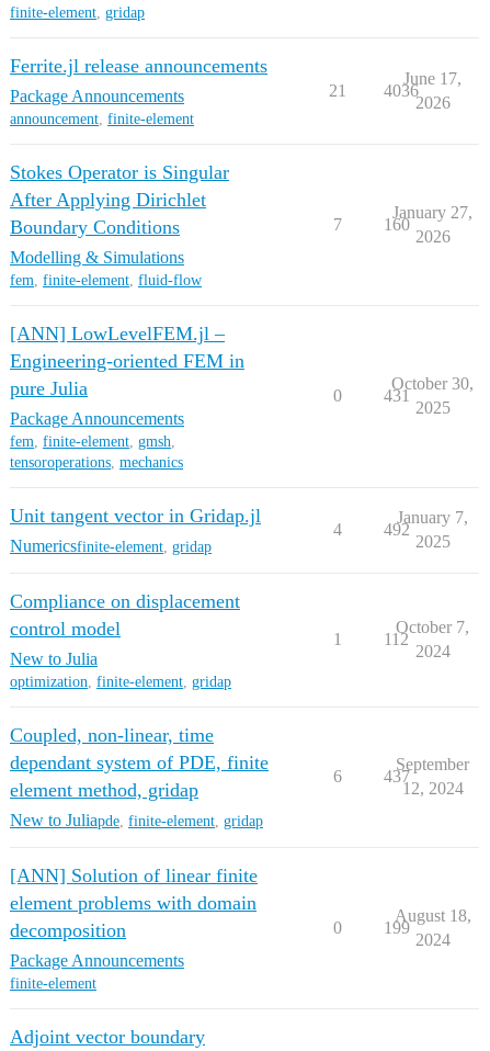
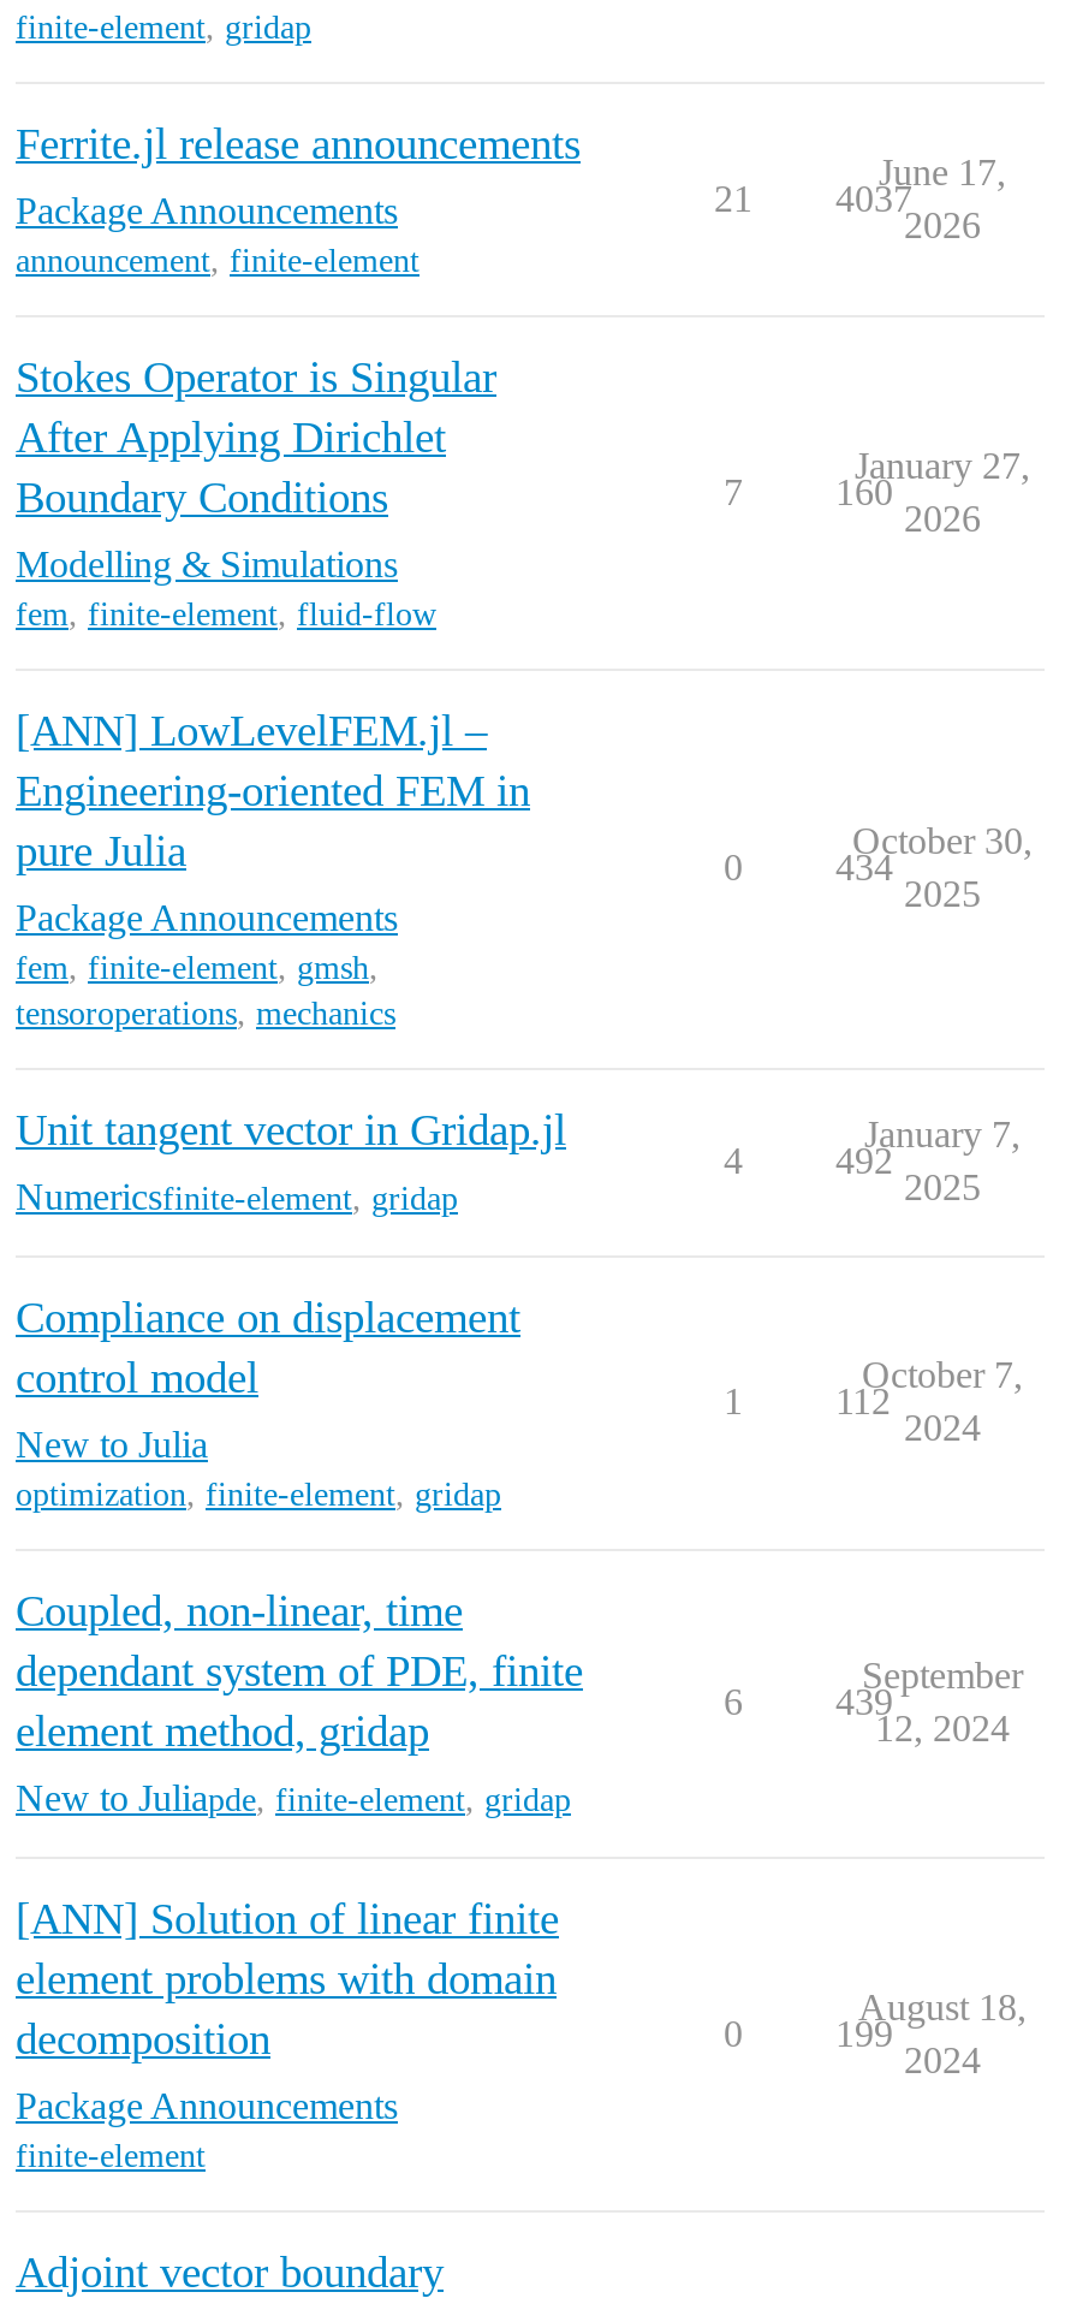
[384,81,419,100] 4036 -> [835,178,912,219] 4037
[384,386,410,405] 431 -> [835,847,893,887] 434
[384,767,410,786] 437 -> [835,1681,893,1722] 439

